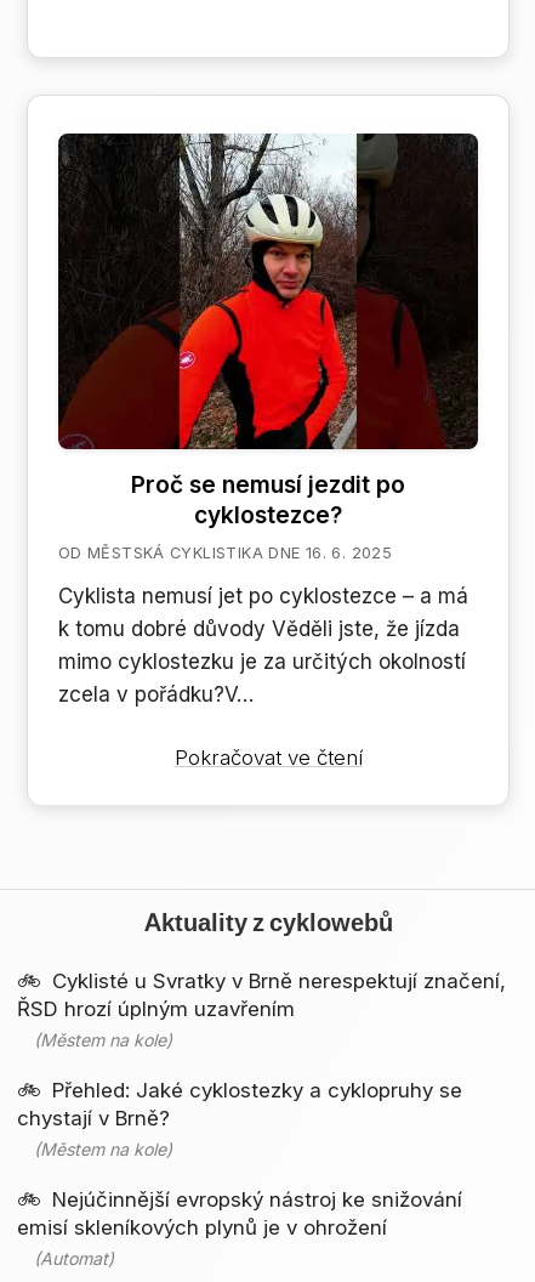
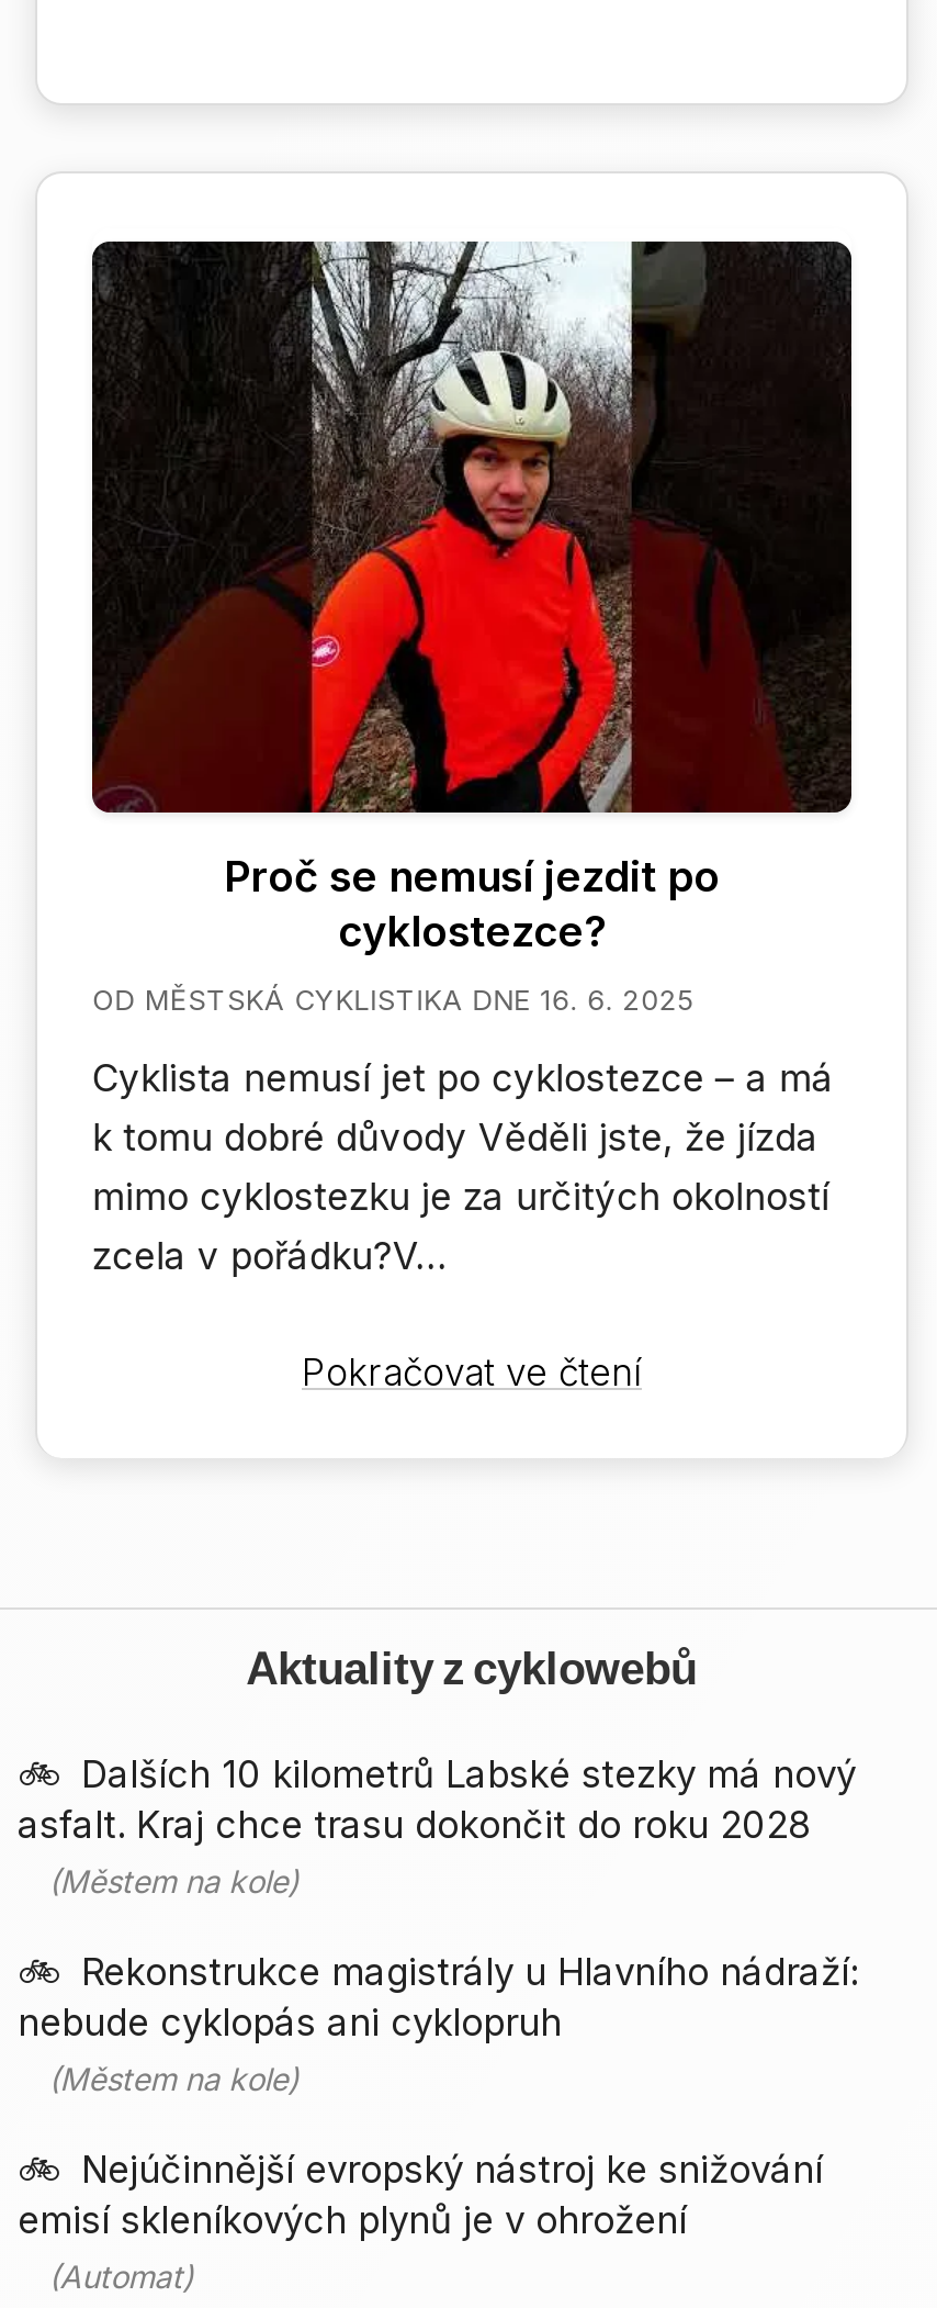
[17,968,506,1021] Cyklisté u Svratky v Brně nerespektují značení, | ŘSD hrozí úplným uzavřením -> [18,1752,856,1846] Dalších 10 kilometrů Labské stezky má nový | asfalt. Kraj chce trasu dokončit do roku 2028
[17,1078,462,1130] Přehled: Jaké cyklostezky a cyklopruhy se | chystají v Brně? -> [18,1949,858,2044] Rekonstrukce magistrály u Hlavního nádraží: | nebude cyklopás ani cyklopruh

